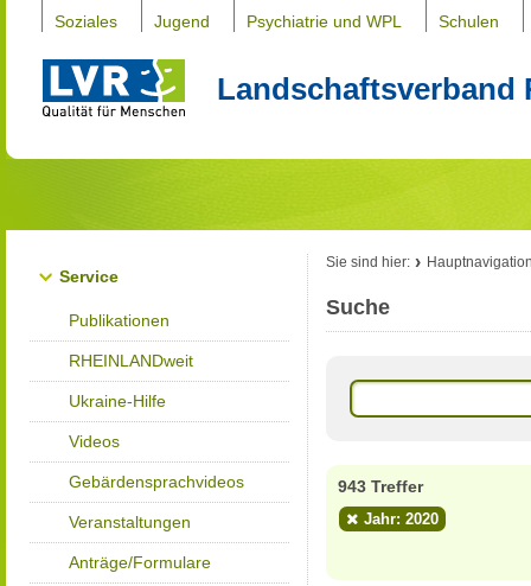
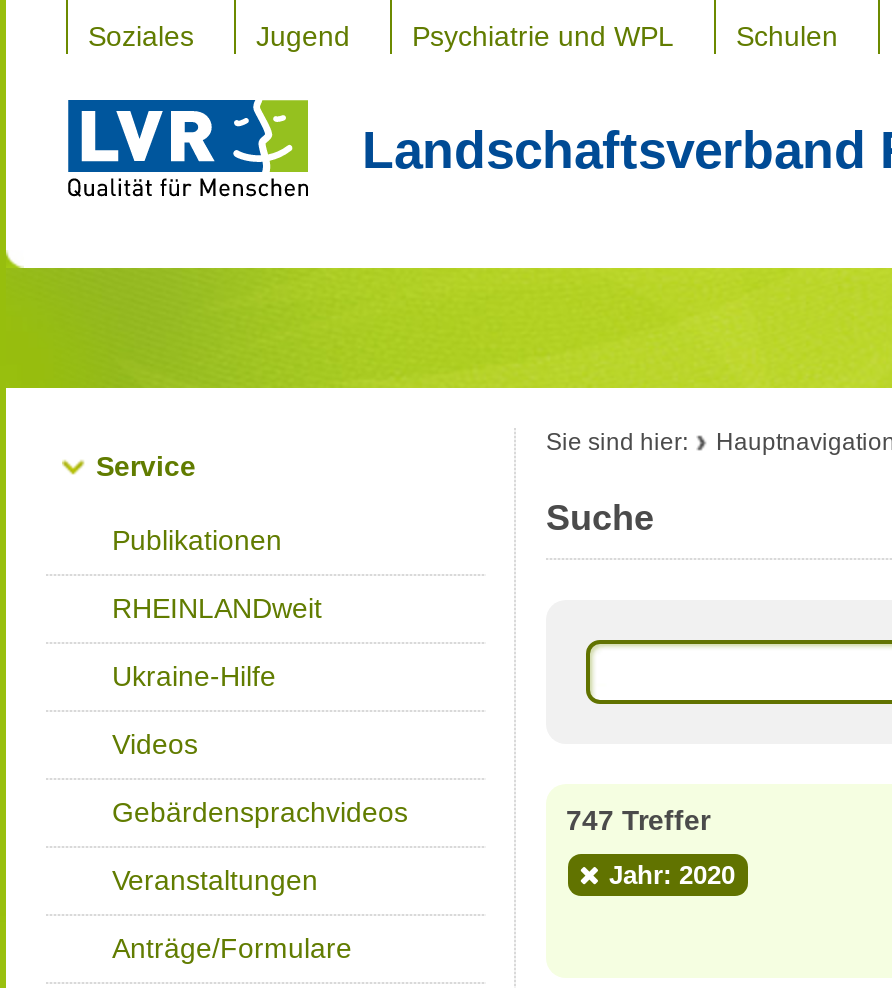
[338,477,423,496] 943 Treffer -> [566,804,710,836] 747 Treffer

